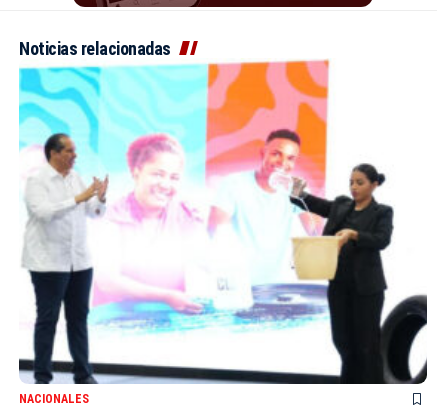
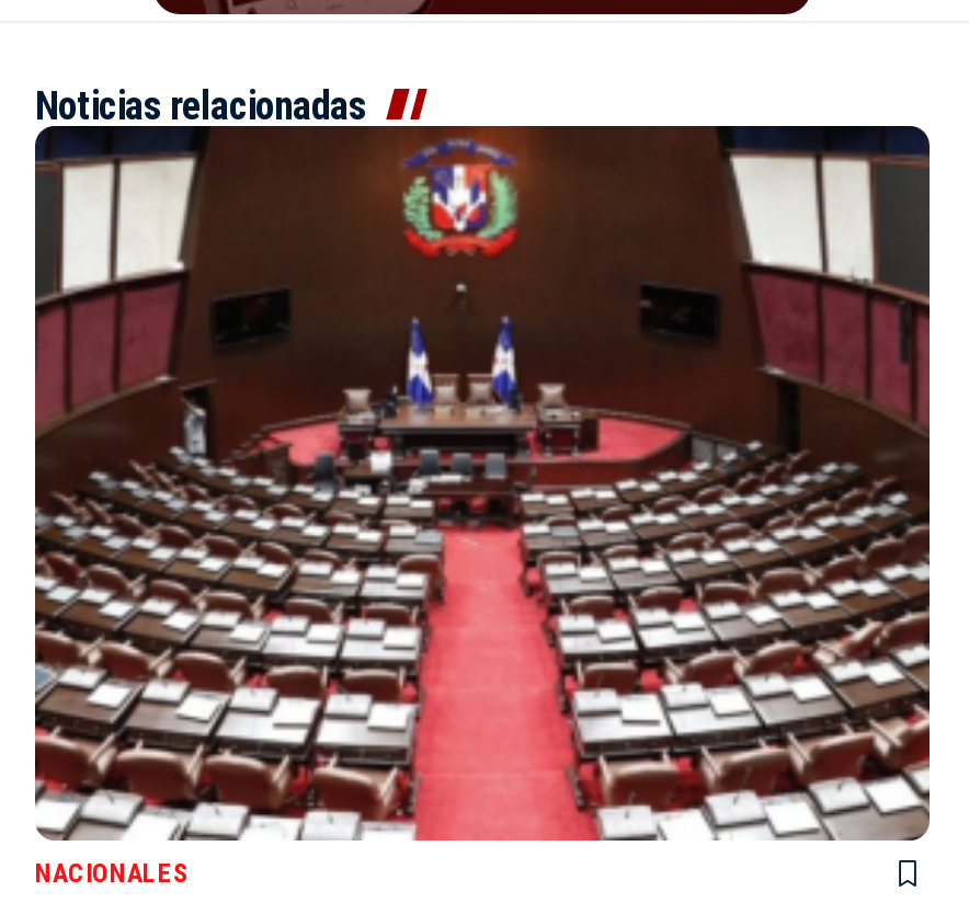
[18,56,427,385] [image] -> [33,118,932,842] [image]

